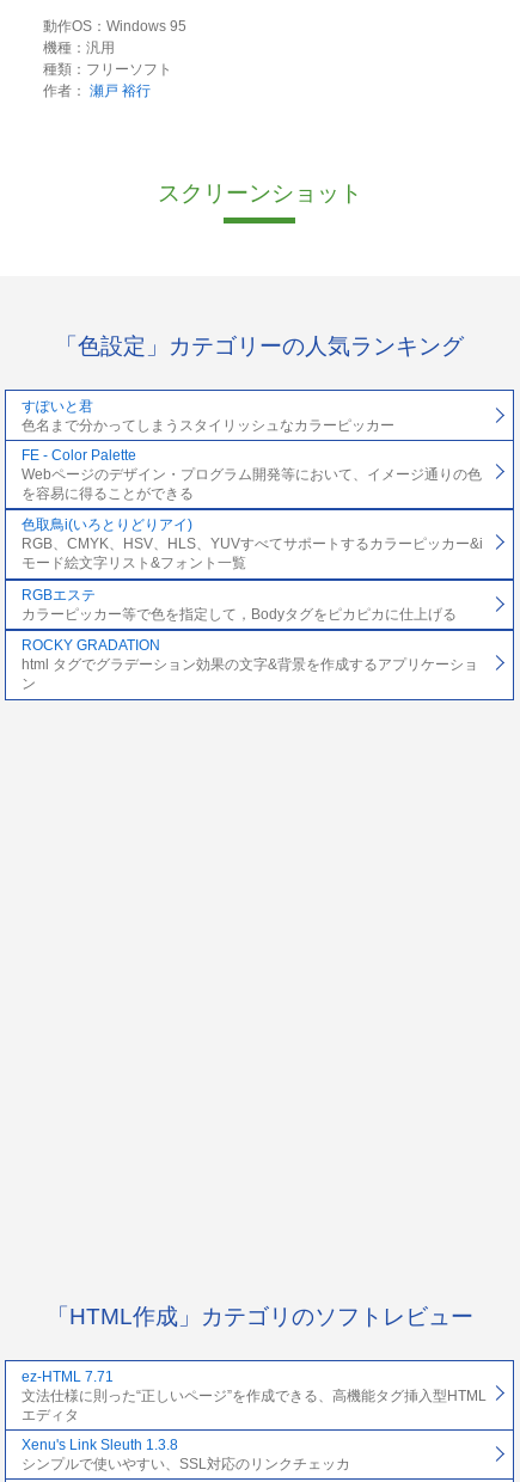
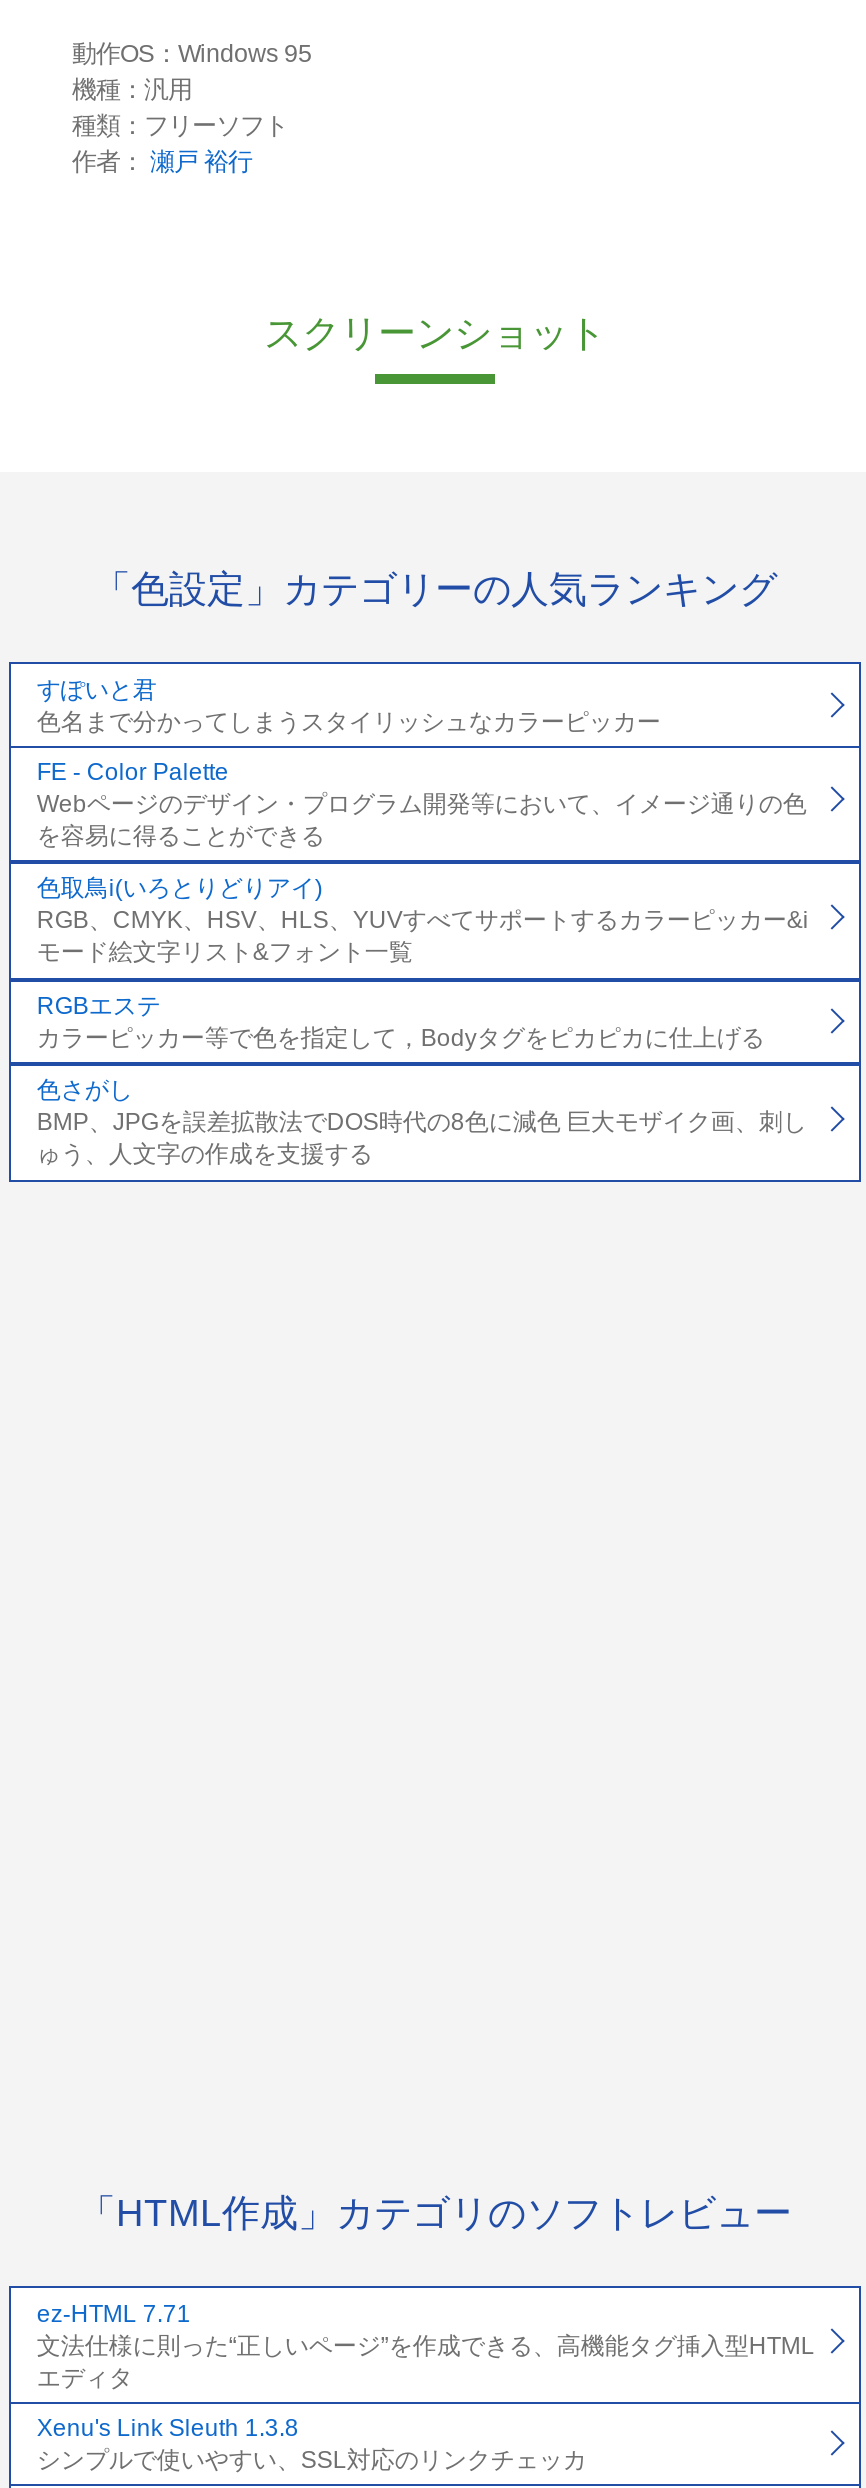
[21,637,478,692] ROCKY GRADATION | html タグでグラデーション効果の文字&背景を作成するアプリケーショ | ン -> [37,1077,807,1169] 色さがし | BMP、JPGを誤差拡散法でDOS時代の8色に減色 巨大モザイク画、刺し | ゅう、人文字の作成を支援する

